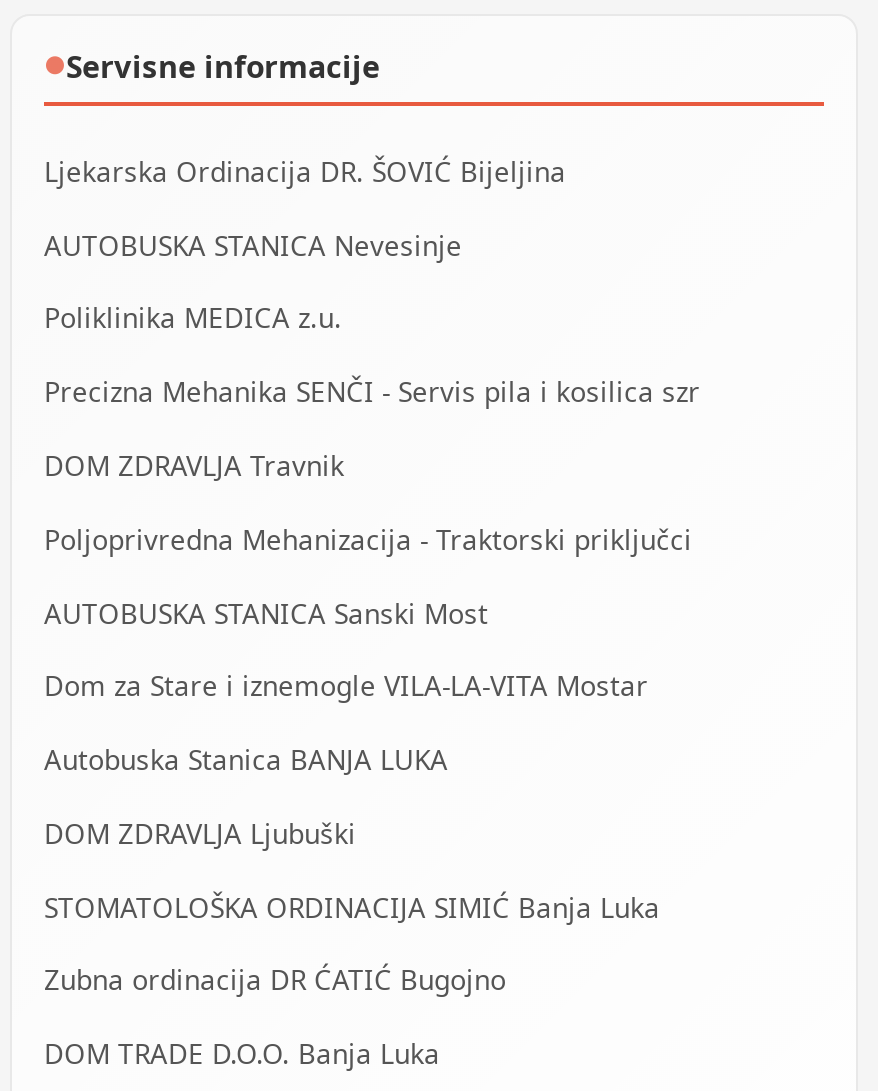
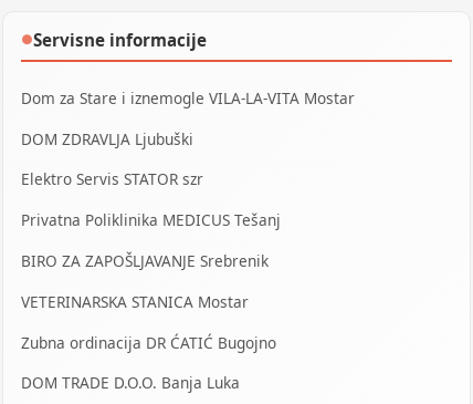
[44,152,700,631] Ljekarska Ordinacija DR. ŠOVIĆ Bijeljina | AUTOBUSKA STANICA Nevesinje | Poliklinika MEDICA z.u. | Precizna Mehanika SENČI - Servis pila i kosilica szr | DOM ZDRAVLJA Travnik | Poljoprivredna Mehanizacija - Traktorski priključci | AUTOBUSKA STANICA Sanski Most -> none
moved [44,667,648,705] -> [21,87,355,108]: Dom za Stare i iznemogle VILA-LA-VITA Mostar
[44,740,448,778] Autobuska Stanica BANJA LUKA -> none
moved [44,814,356,852] -> [21,128,193,149]: DOM ZDRAVLJA Ljubuški
[44,887,660,925] STOMATOLOŠKA ORDINACIJA SIMIĆ Banja Luka -> [21,169,281,312] Elektro Servis STATOR szr | Privatna Poliklinika MEDICUS Tešanj | BIRO ZA ZAPOŠLJAVANJE Srebrenik | VETERINARSKA STANICA Mostar

